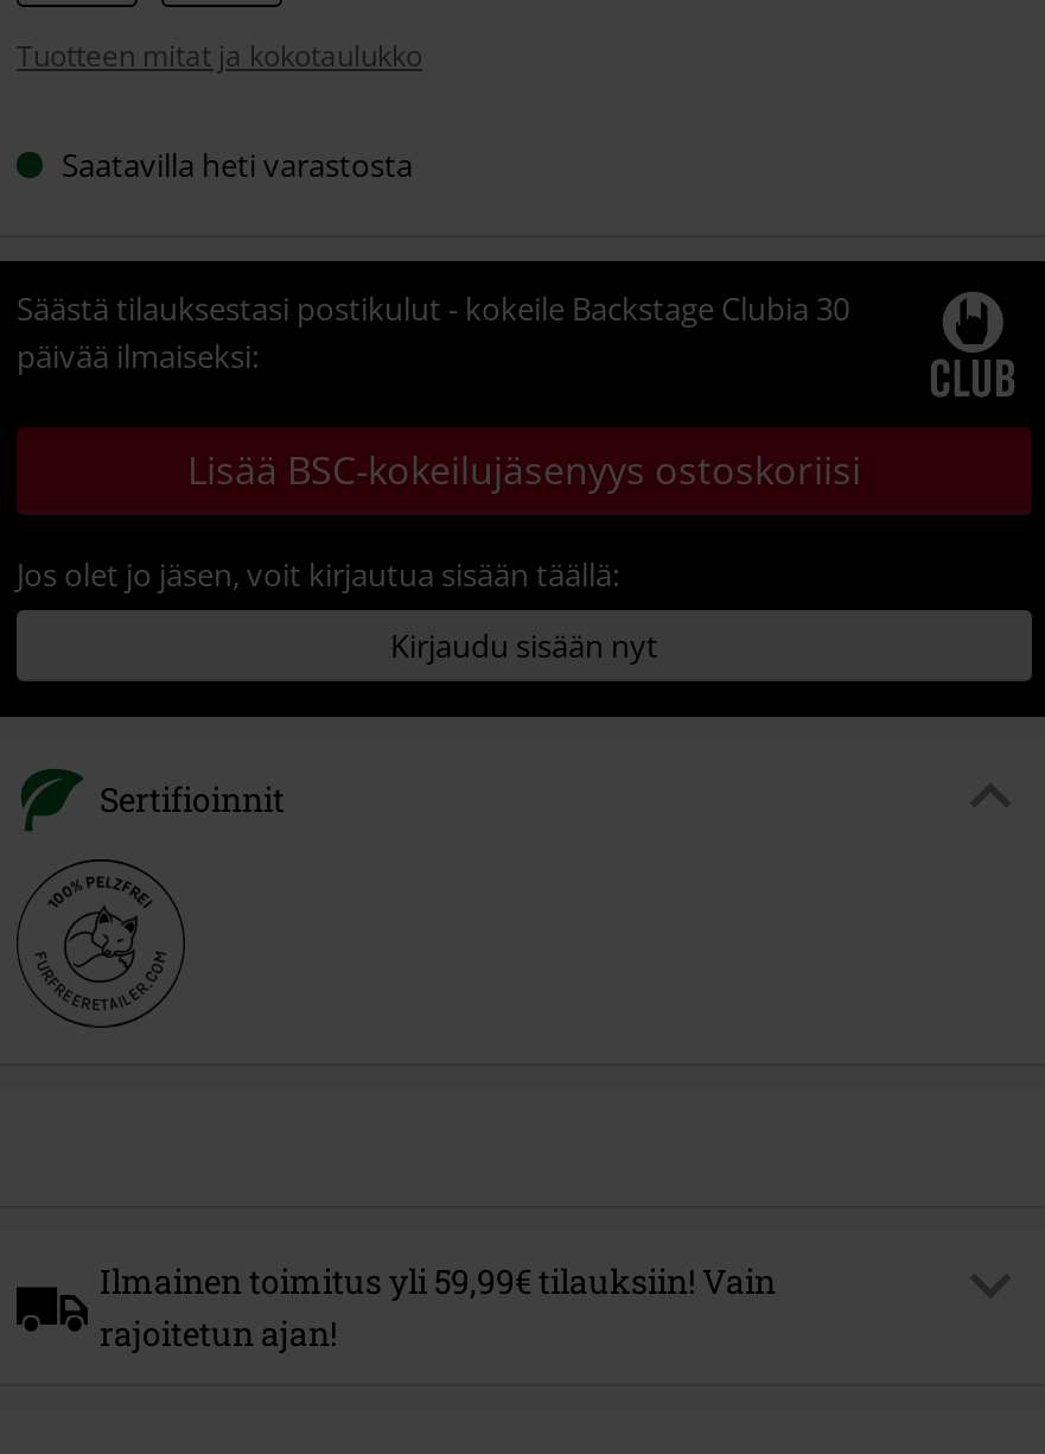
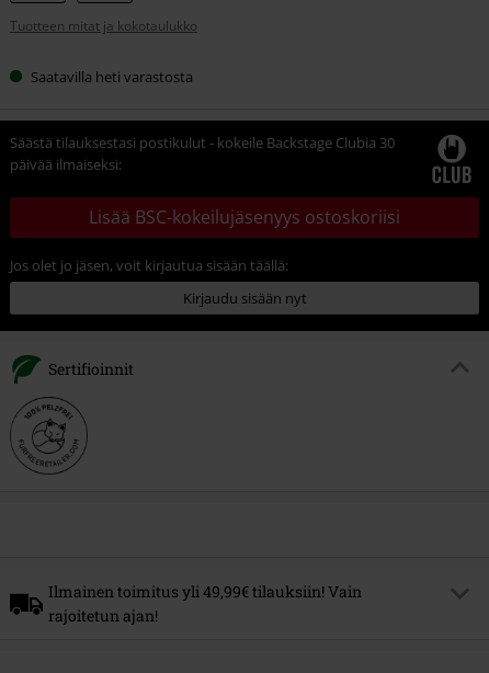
[100,1259,776,1304] Ilmainen toimitus yli 59,99€ tilauksiin! Vain -> [48,581,362,602] Ilmainen toimitus yli 49,99€ tilauksiin! Vain

